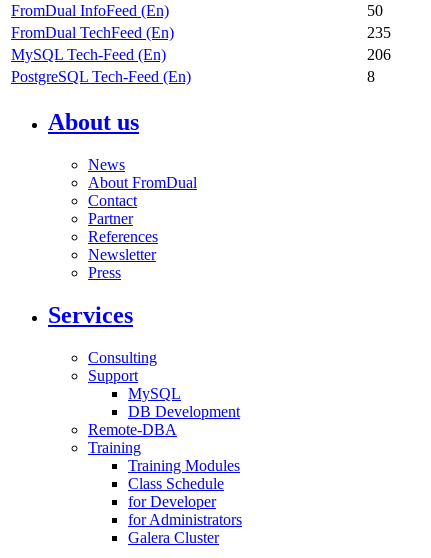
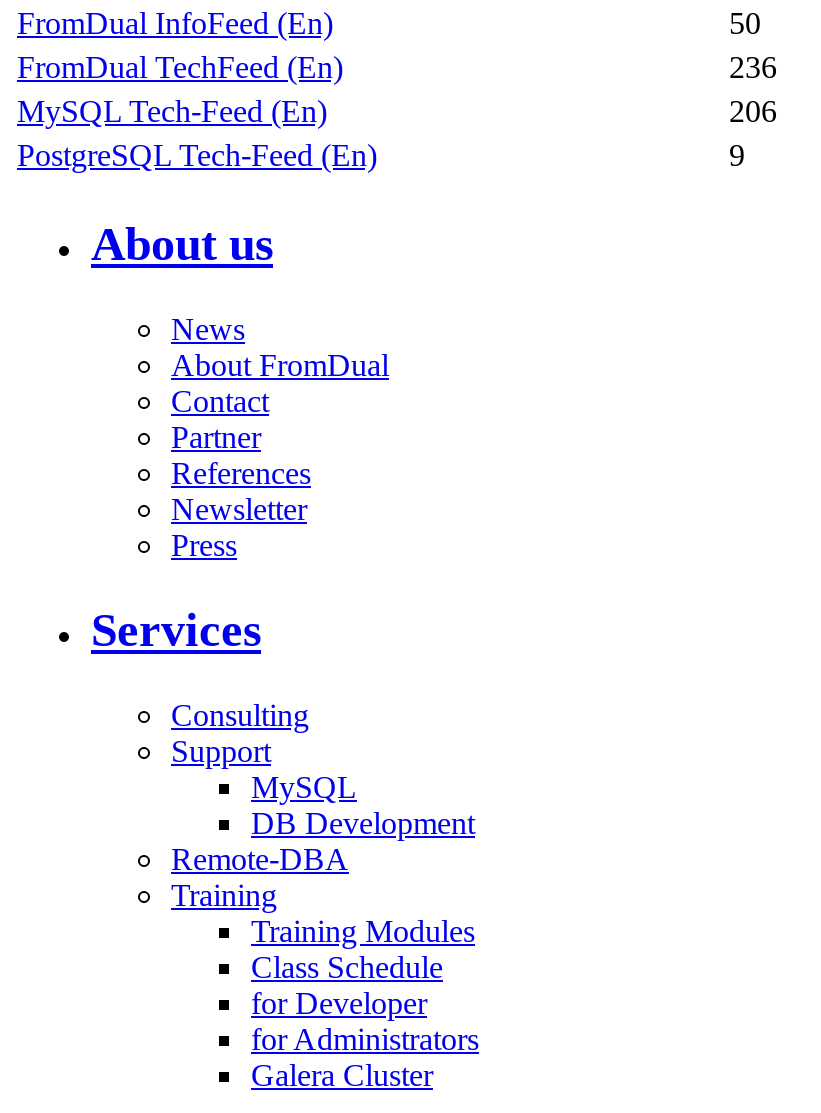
[367,24,391,41] 235 -> [729,49,777,83] 236
[367,68,375,85] 8 -> [729,137,745,171] 9

